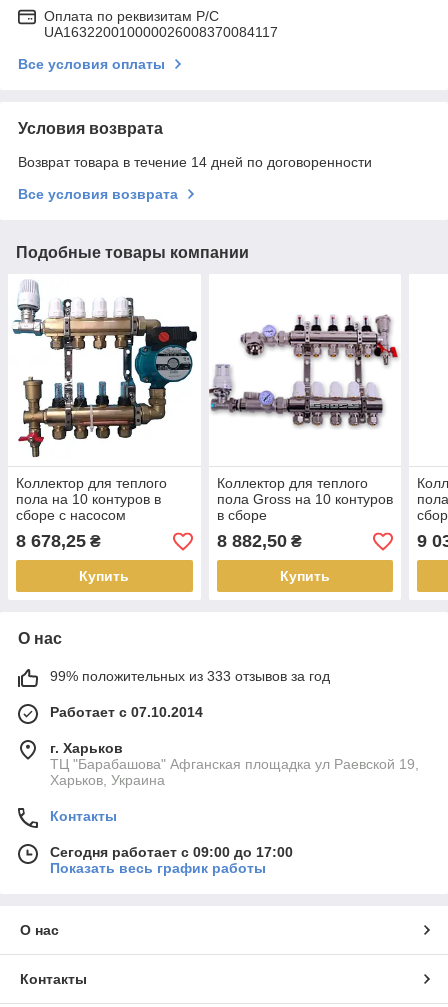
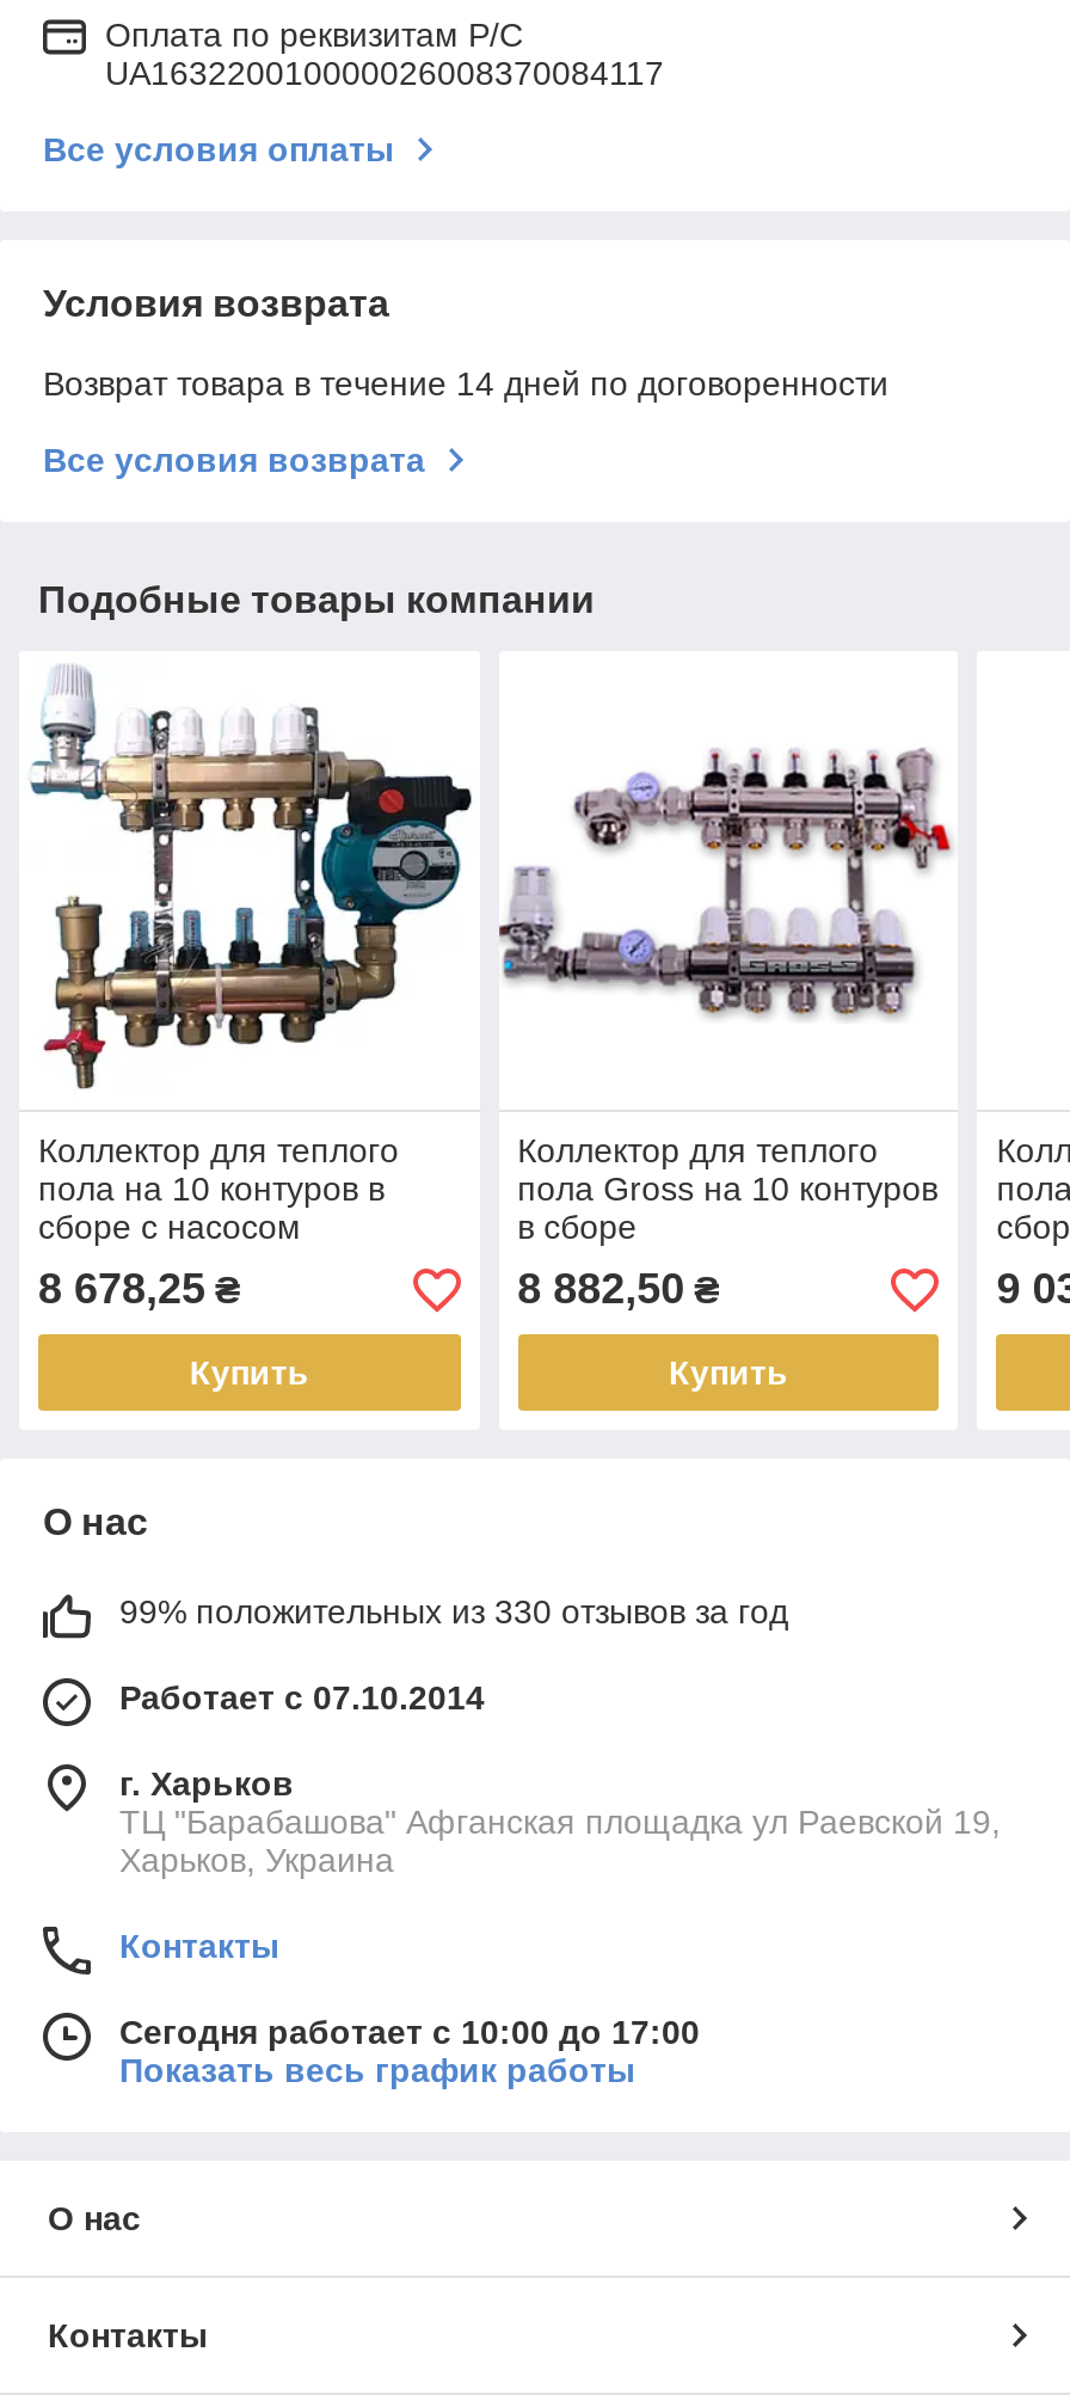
[50,668,330,684] 99% положительных из 333 отзывов за год -> [119,1593,788,1631] 99% положительных из 330 отзывов за год
[50,844,293,860] Сегодня работает с 09:00 до 17:00 -> [119,2014,700,2052] Сегодня работает с 10:00 до 17:00

